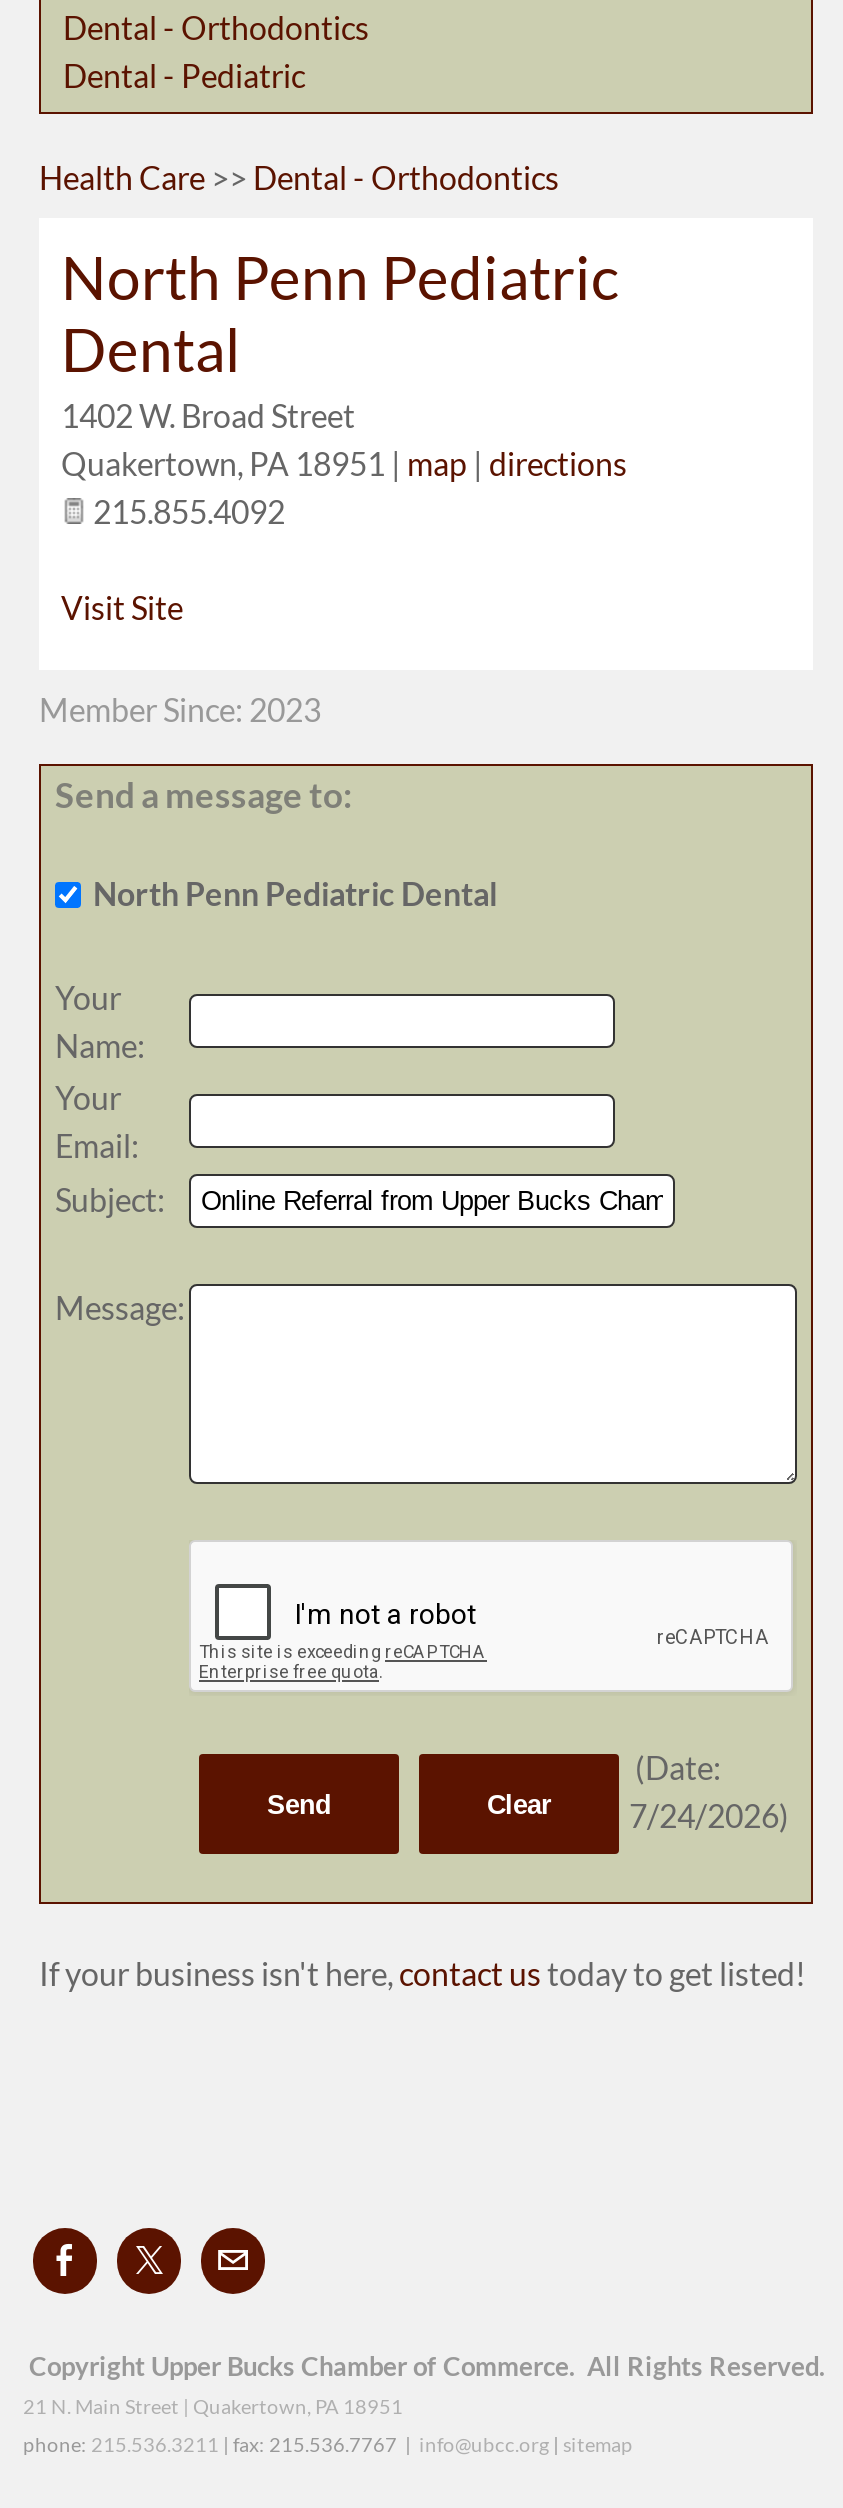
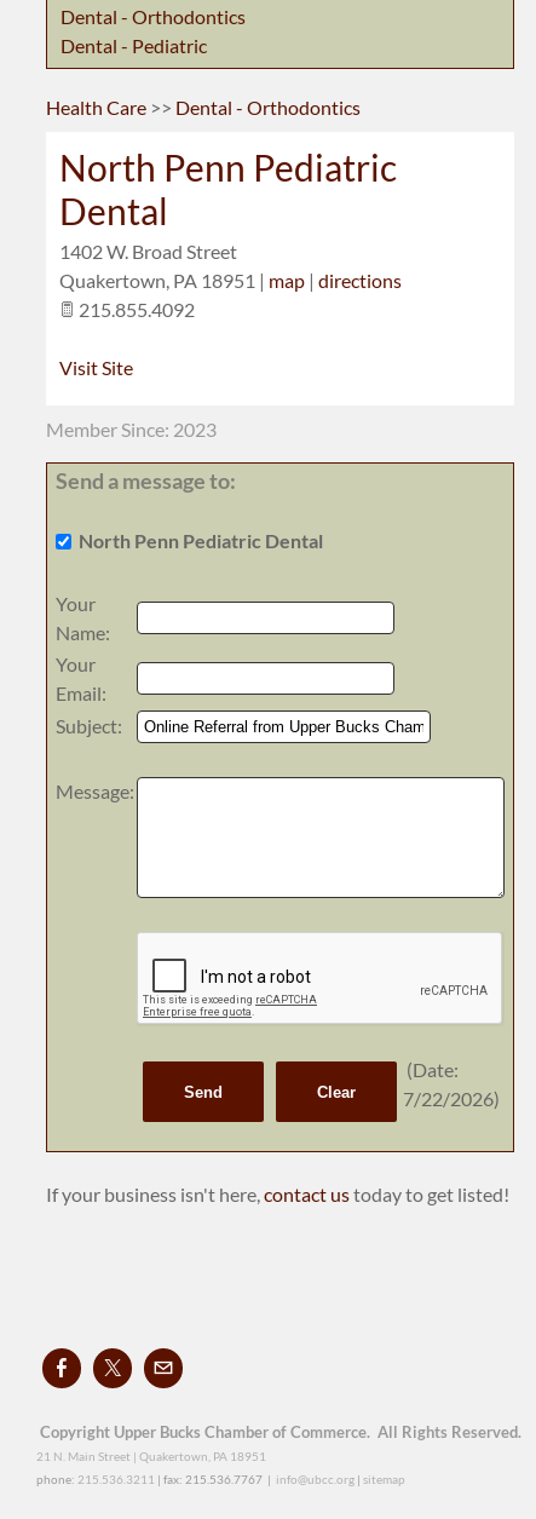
[629,1796,789,1834] 7/24/2026) -> [403,1087,500,1110] 7/22/2026)

